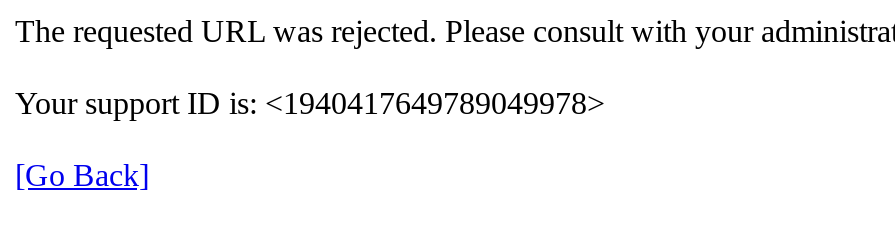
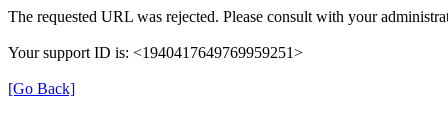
[15,86,605,120] Your support ID is: <1940417649789049978> -> [8,44,303,61] Your support ID is: <1940417649769959251>

